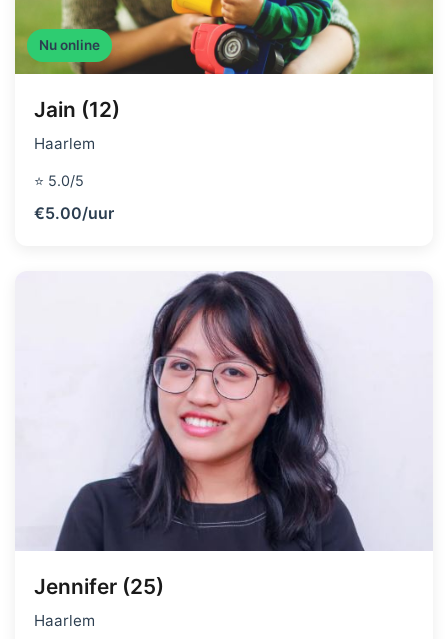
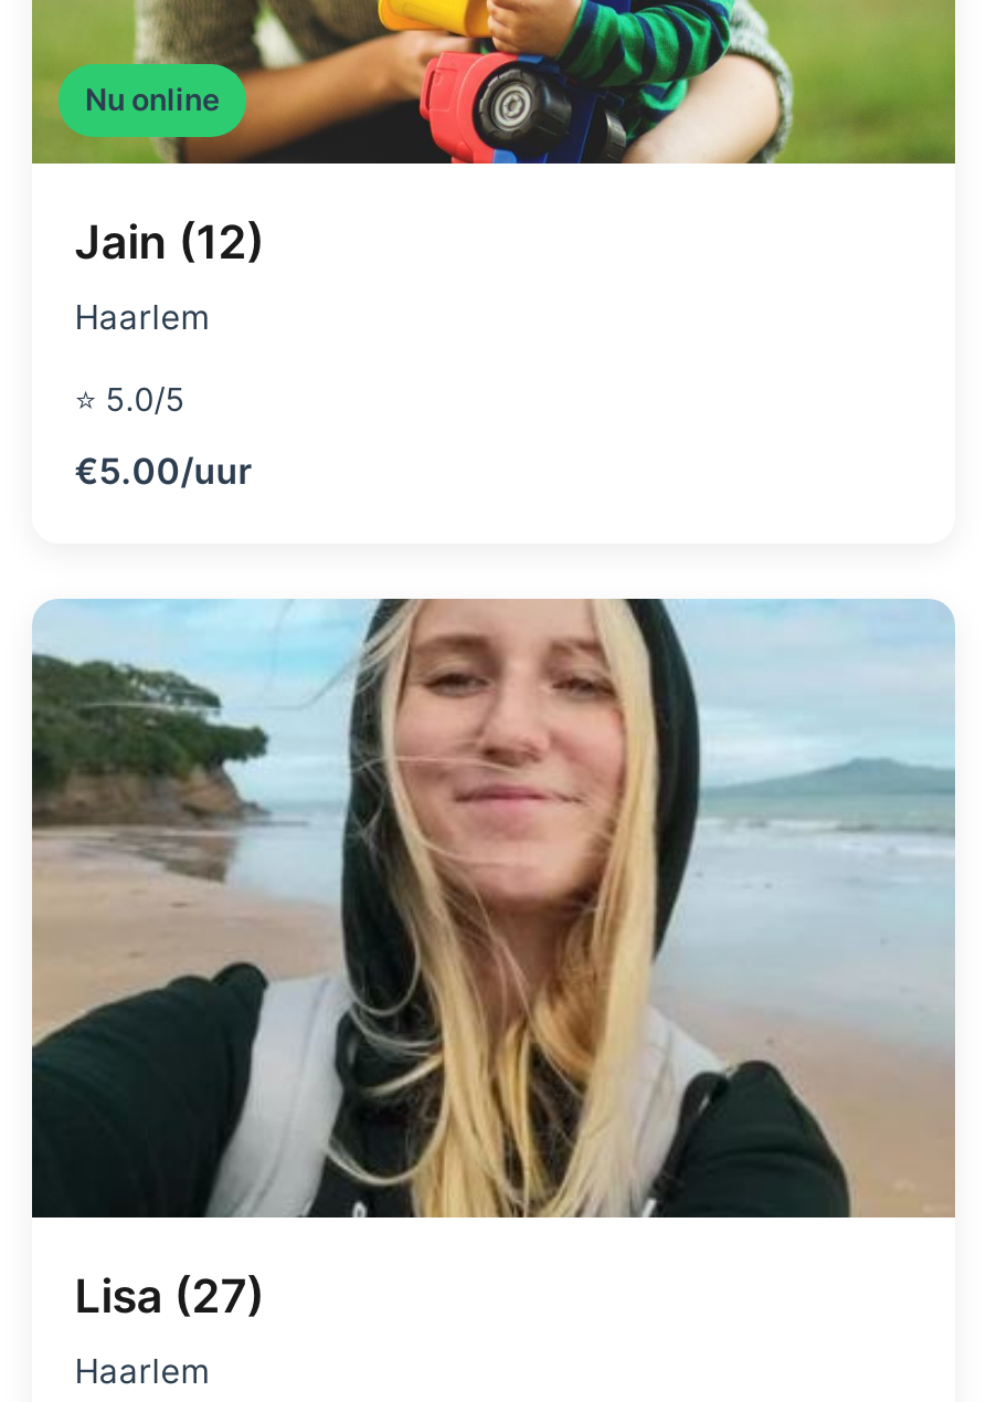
[15,271,433,599] [image] | Jennifer (25) -> [30,597,957,1324] [image] | Lisa (27)

